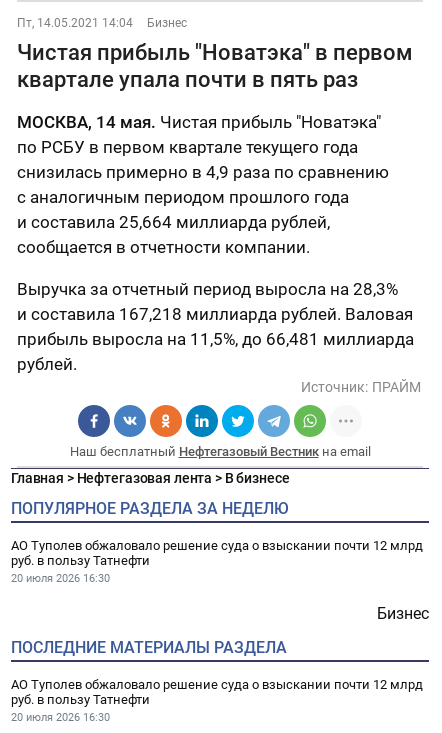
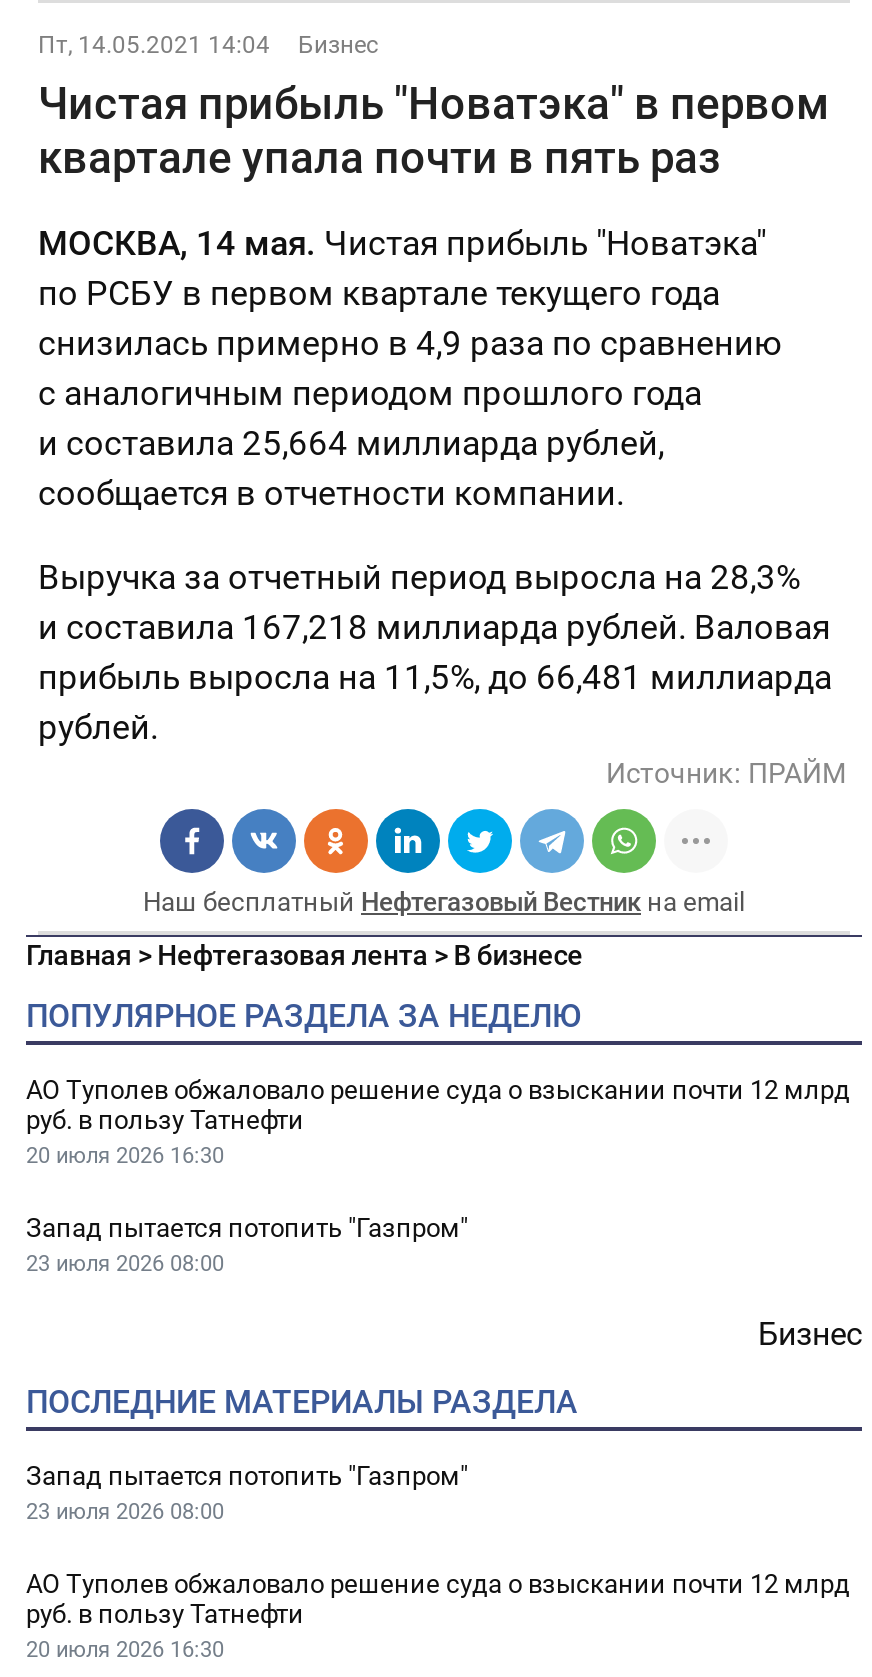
none -> [26,1214,468,1278] Запад пытается потопить "Газпром" | 23 июля 2026 08:00
none -> [26,1462,468,1526] Запад пытается потопить "Газпром" | 23 июля 2026 08:00

